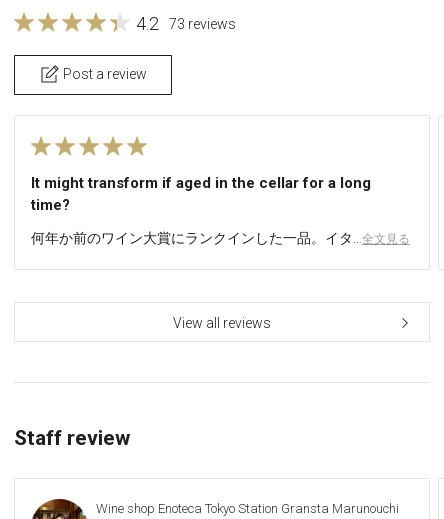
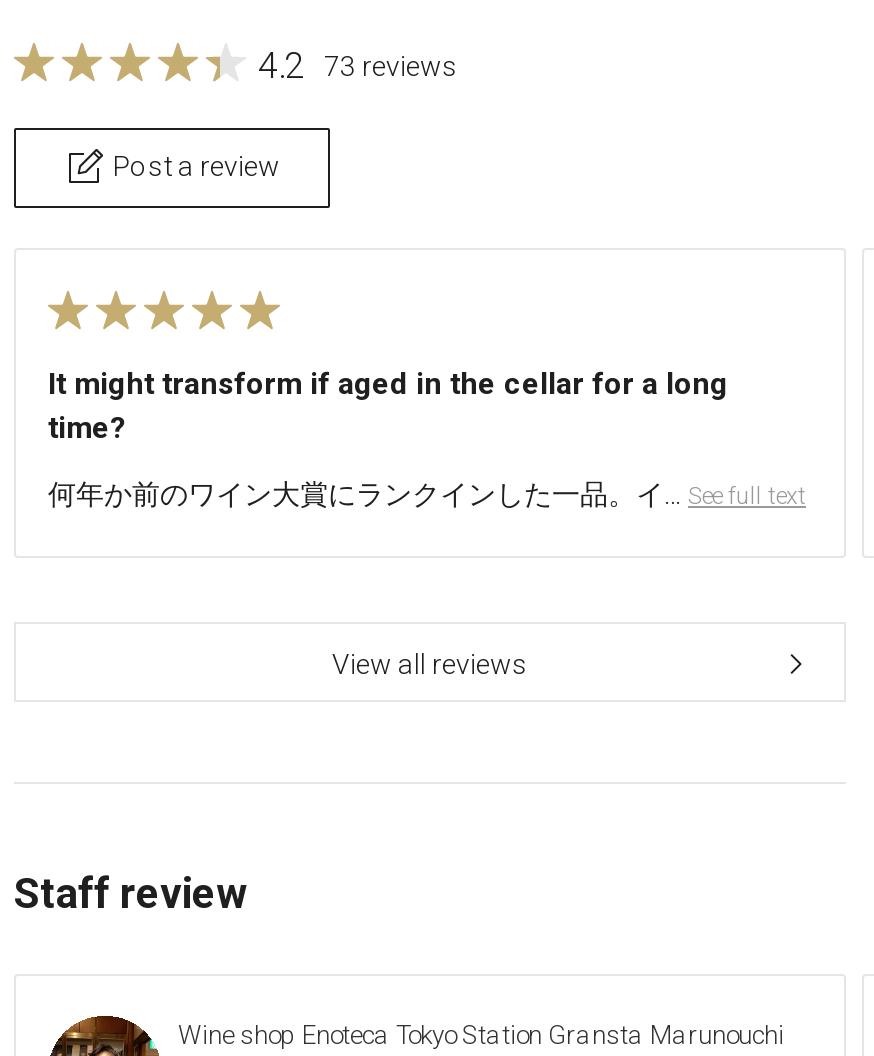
[31,230,410,246] 何年か前のワイン大賞にランクインした一品。イタ…全文見る -> [48,478,806,510] 何年か前のワイン大賞にランクインした一品。イ… See full text

